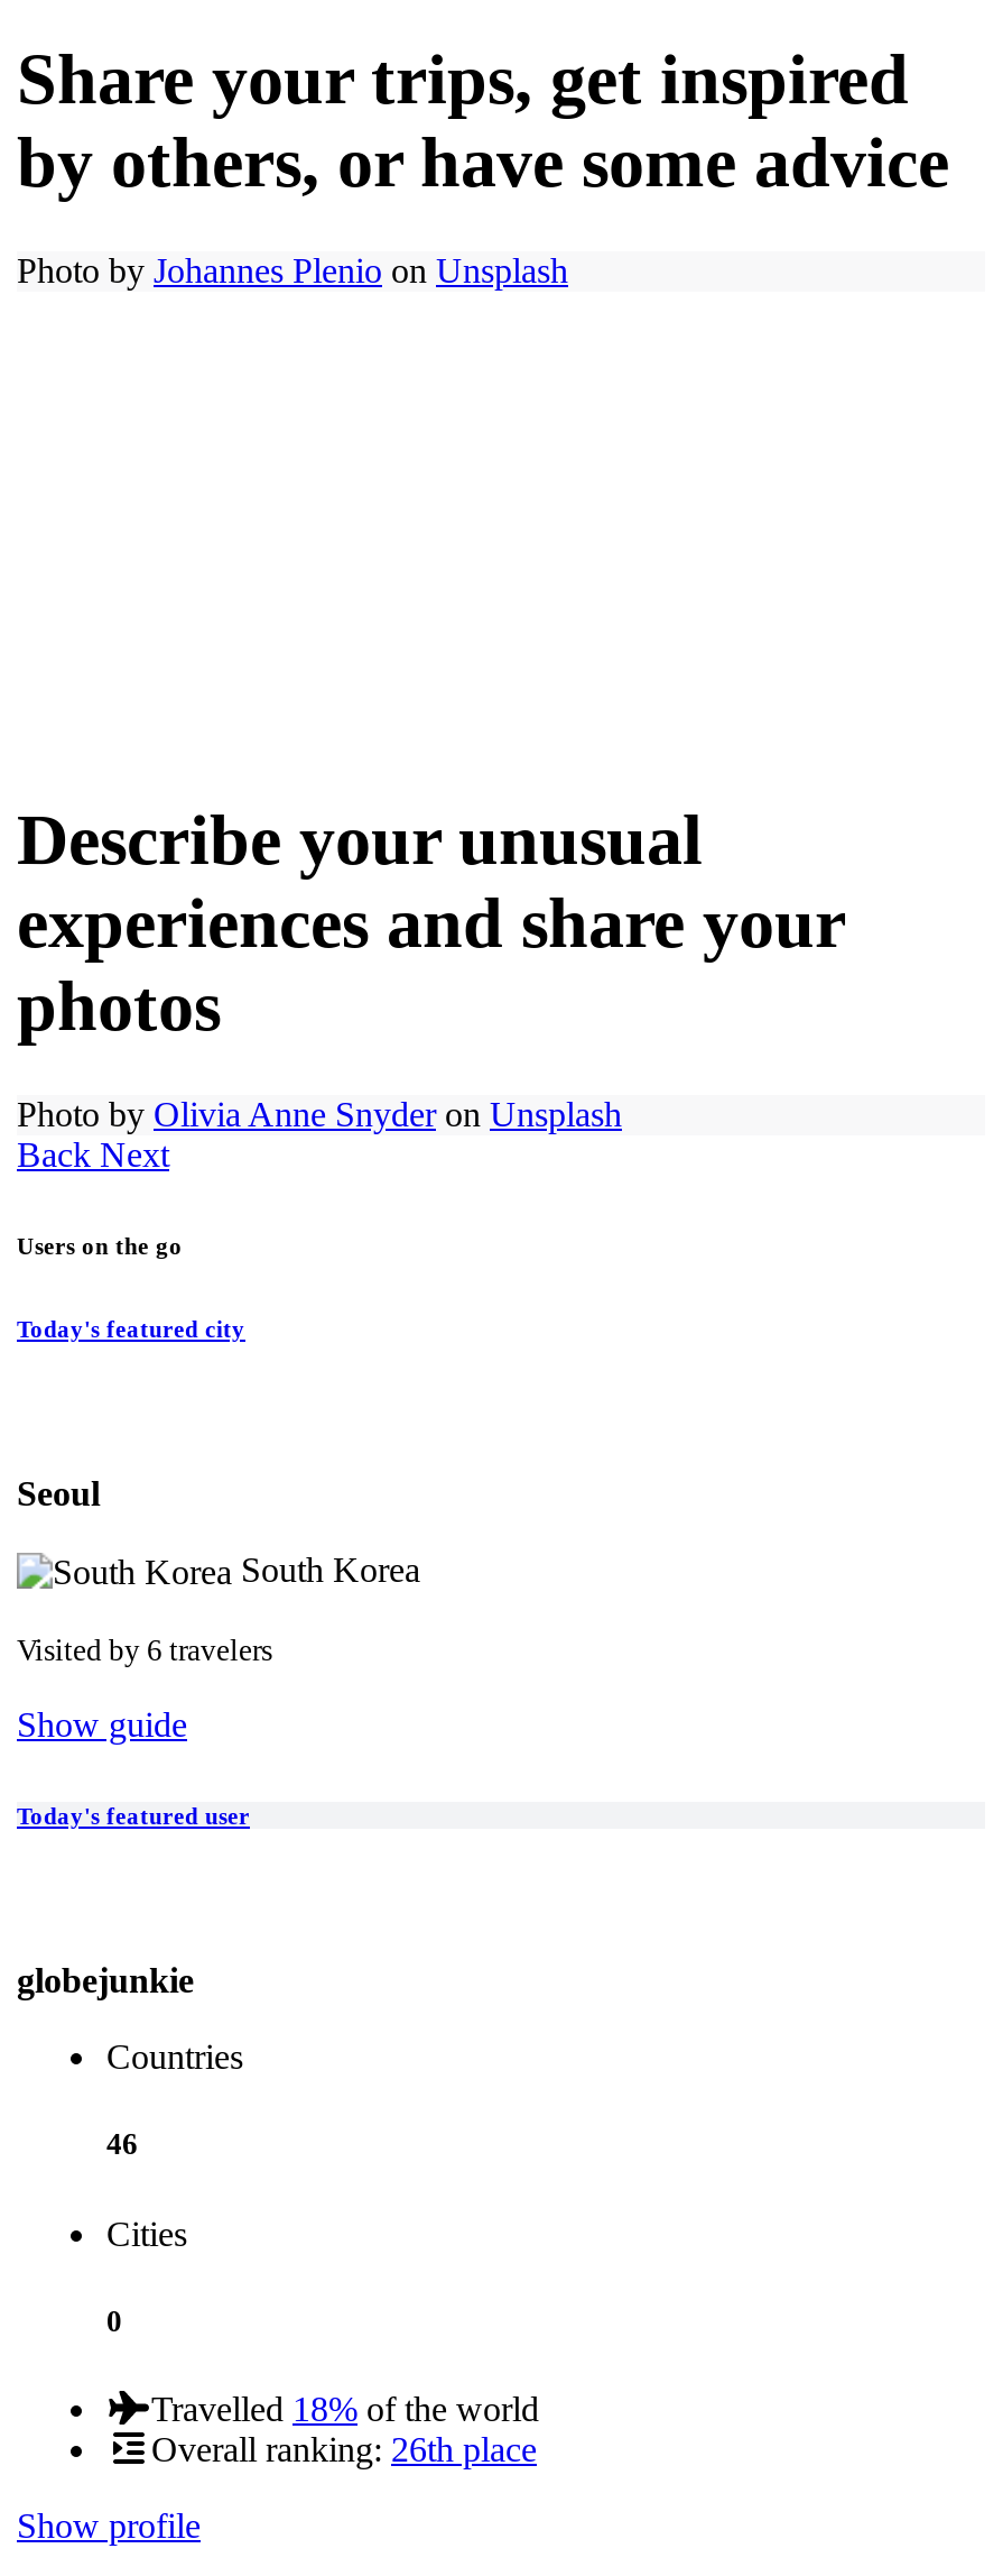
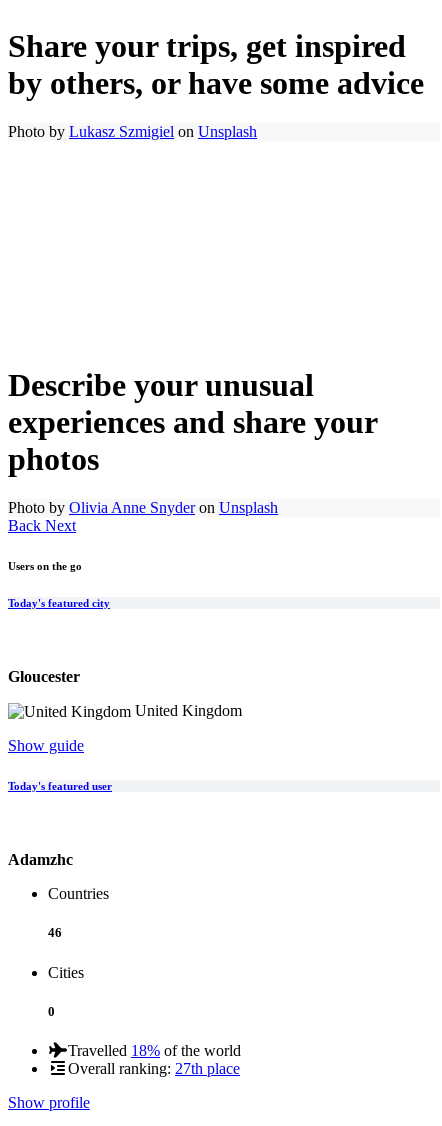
[17,252,568,290] Photo by Johannes Plenio on Unsplash -> [8,123,257,140] Photo by Lukasz Szmigiel on Unsplash
[17,1475,420,1668] Seoul | South Korea | Visited by 6 travelers -> [8,668,242,719] Gloucester | United Kingdom
[17,1962,194,2000] globejunkie -> [8,851,73,868] Adamzhc
[151,2430,537,2468] Overall ranking: 26th place -> [68,1060,240,1077] Overall ranking: 27th place

